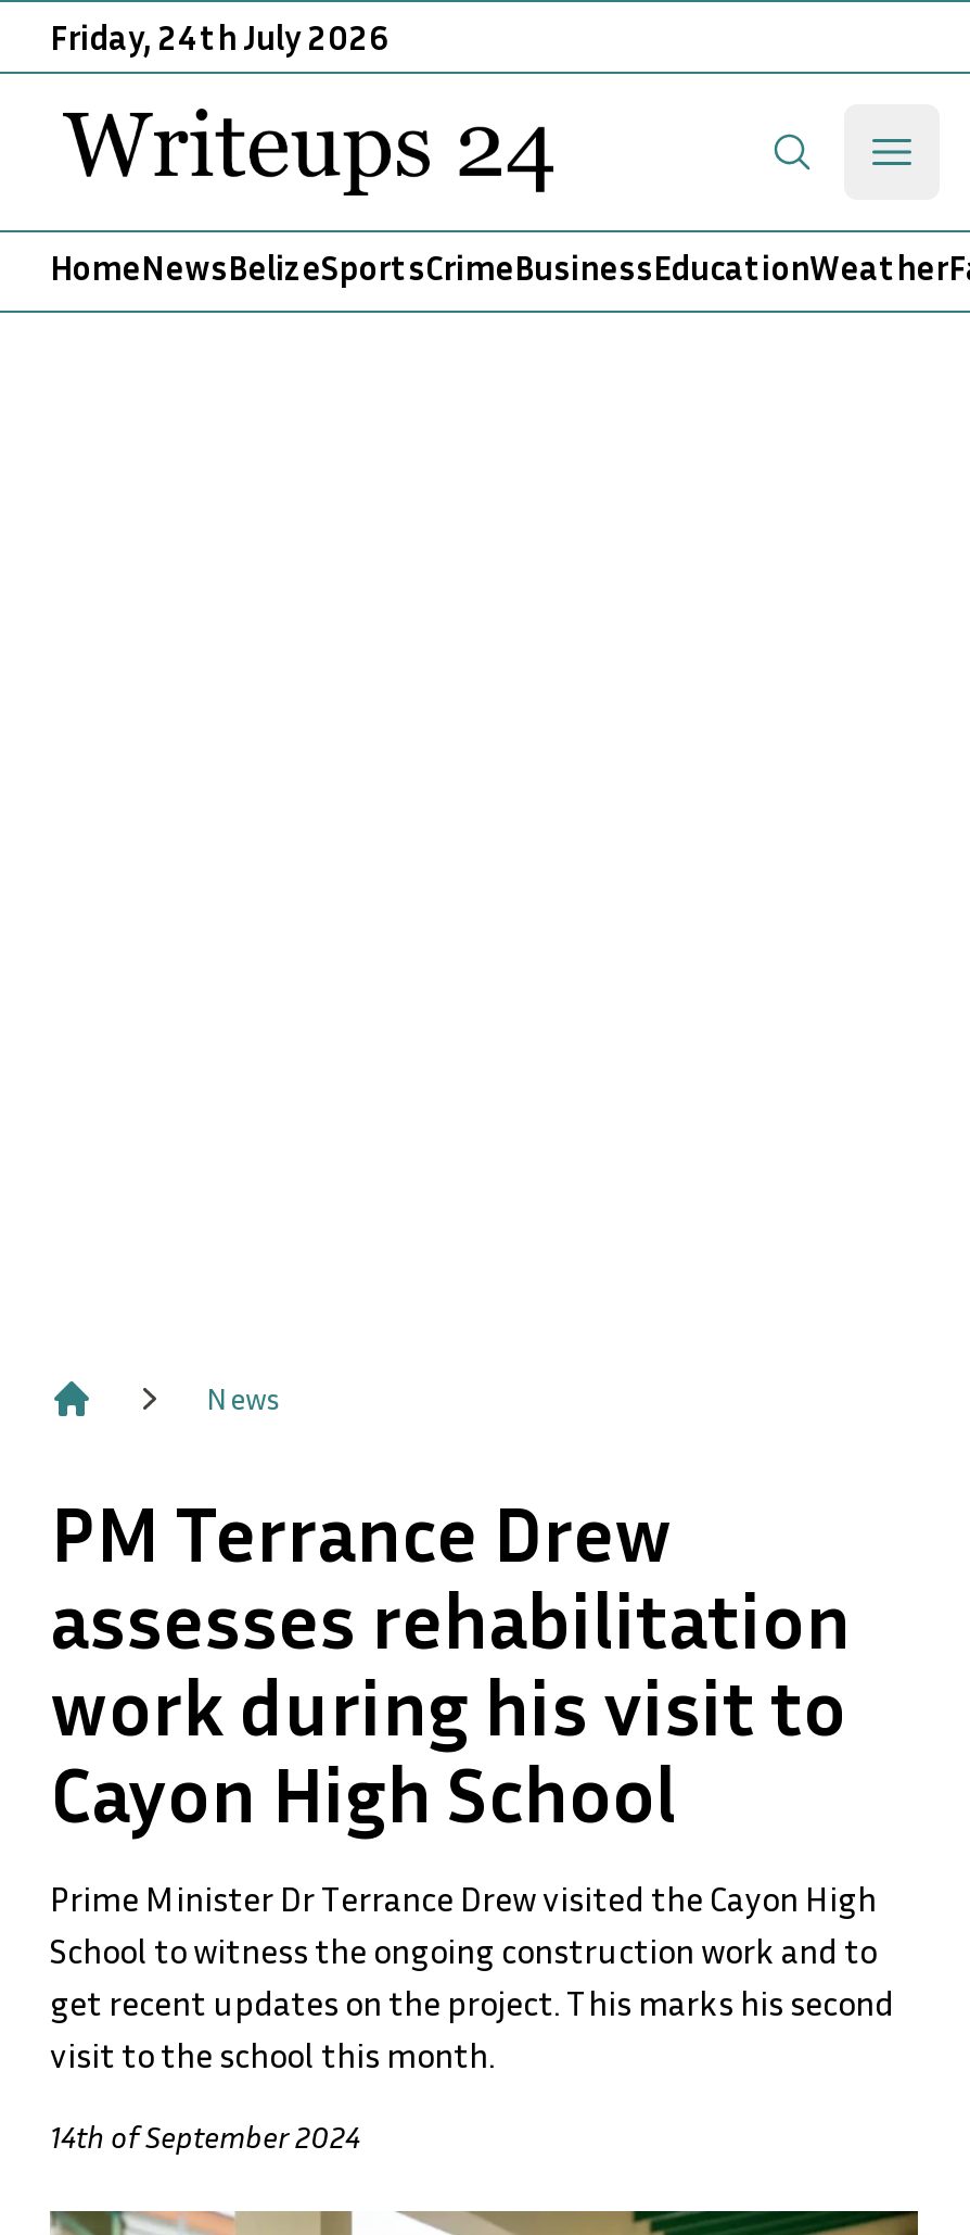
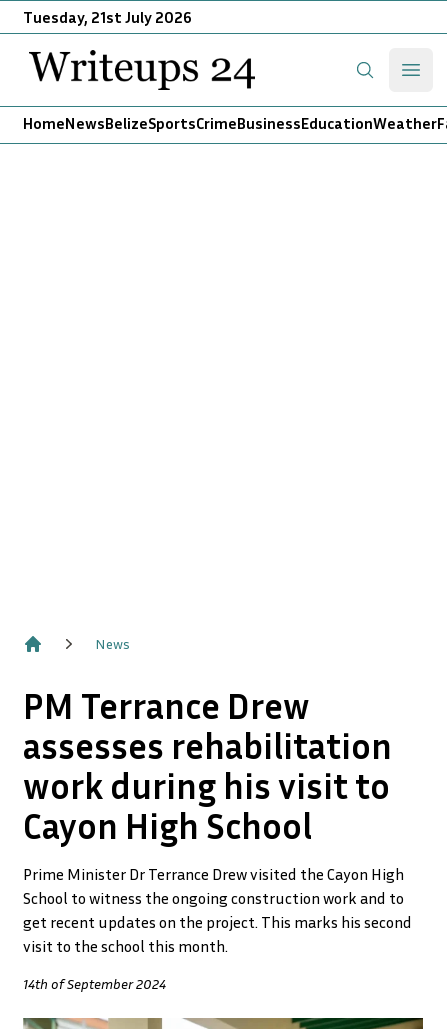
[50,15,388,59] Friday, 24th July 2026 -> [23,7,192,27] Tuesday, 21st July 2026

